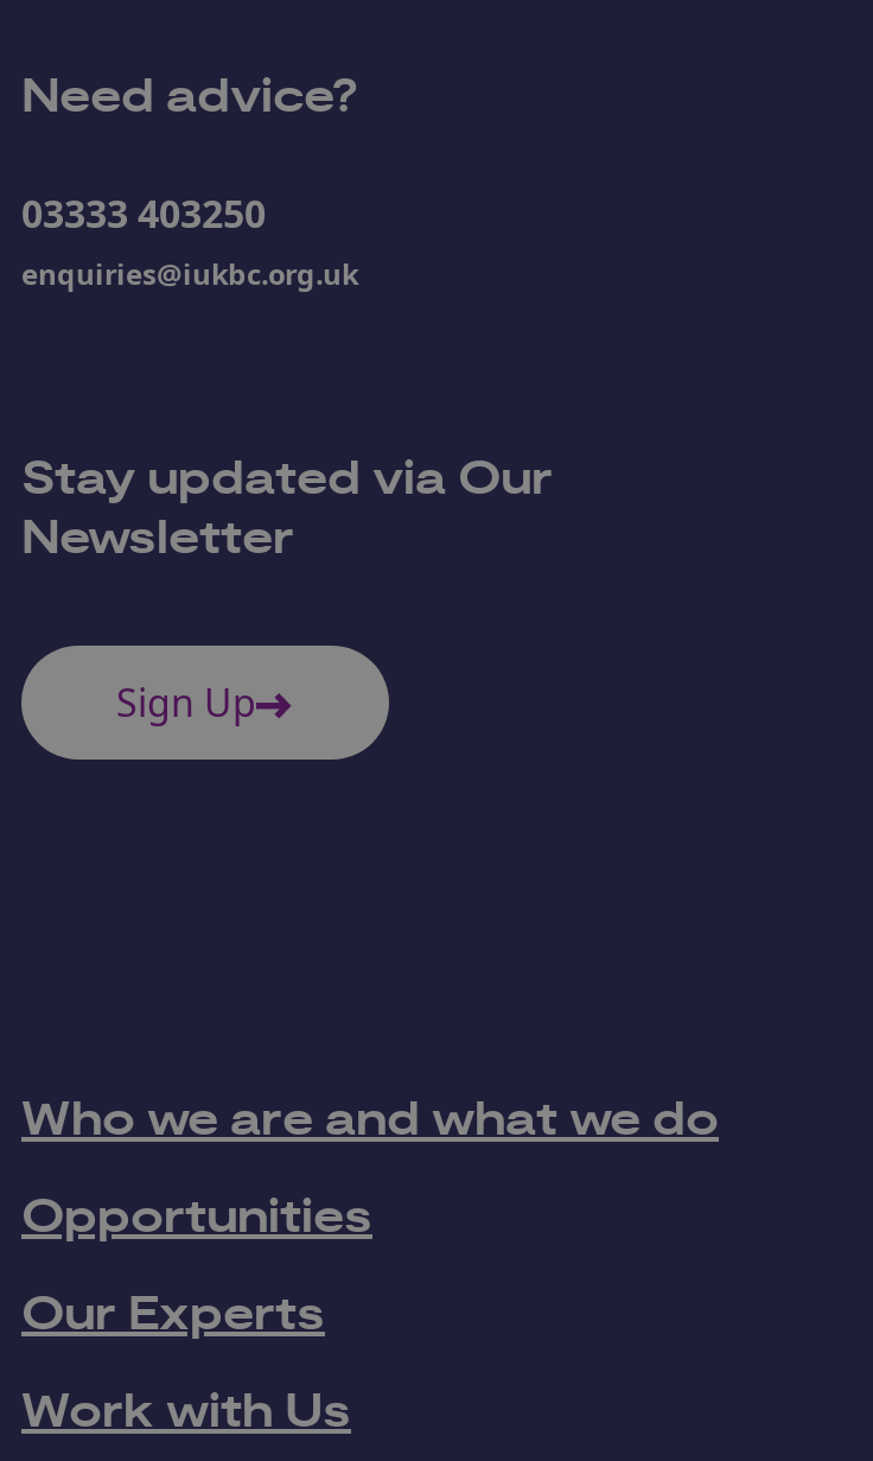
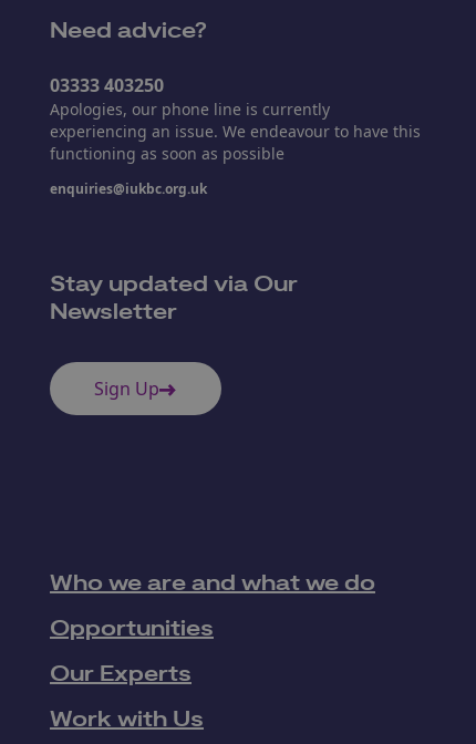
none -> [50,99,421,164] Apologies, our phone line is currently | experiencing an issue. We endeavour to have this | functioning as soon as possible

